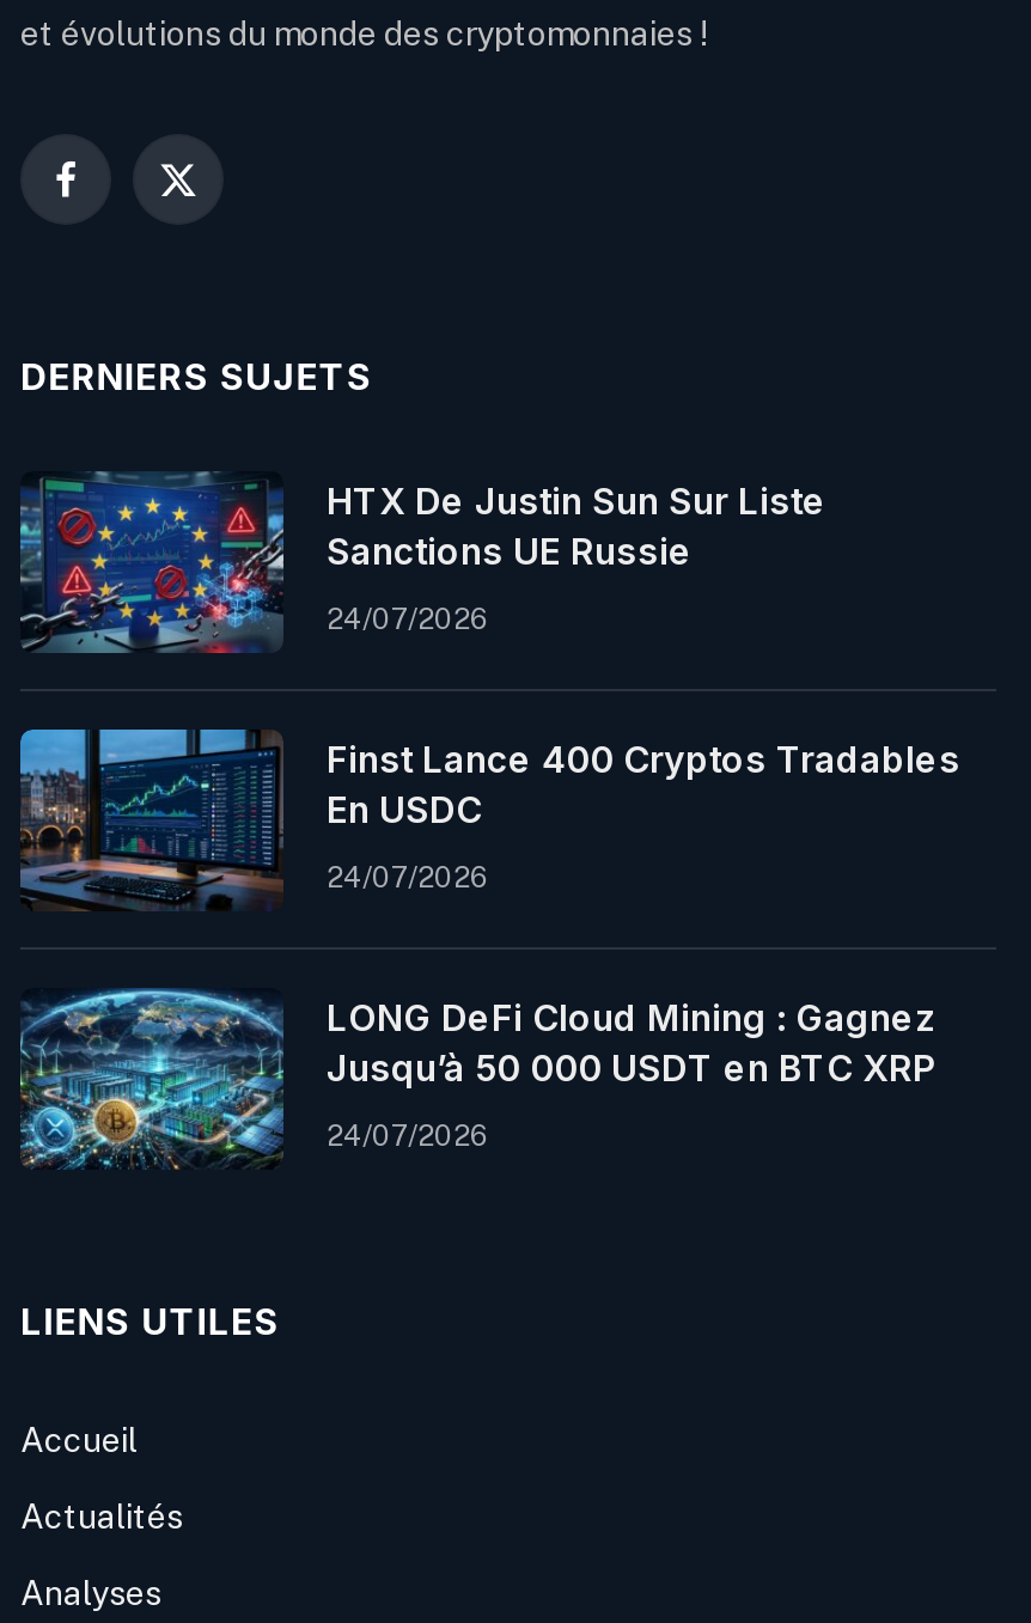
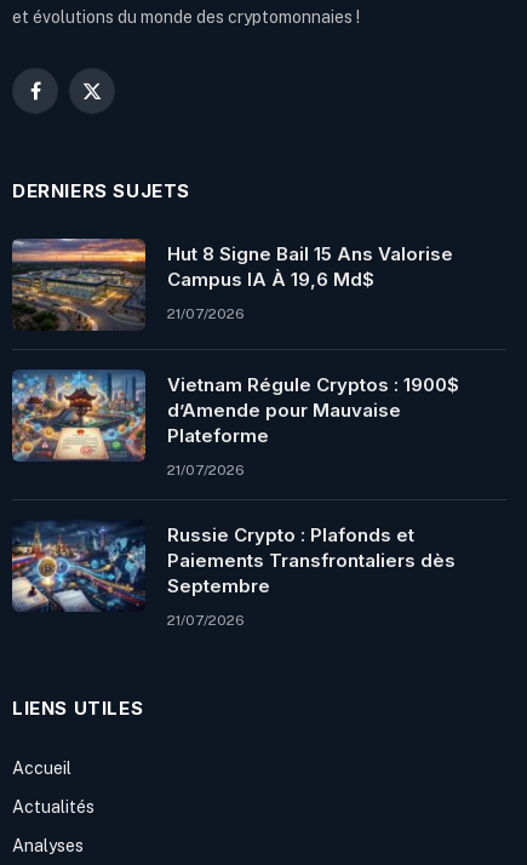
[18,471,826,655] [image] | HTX De Justin Sun Sur Liste | Sanctions UE Russie -> [11,237,453,331] [image] | Hut 8 Signe Bail 15 Ans Valorise | Campus IA À 19,6 Md$
[327,602,489,635] 24/07/2026 -> [167,305,245,322] 21/07/2026
[18,730,960,911] [image] | Finst Lance 400 Cryptos Tradables | En USDC -> [12,370,459,463] [image] | Vietnam Régule Cryptos : 1900$ | d’Amende pour Mauvaise | Plateforme
[327,860,489,893] 24/07/2026 -> [167,461,245,478] 21/07/2026
[18,986,937,1172] [image] | LONG DeFi Cloud Mining : Gagnez | Jusqu’à 50 000 USDT en BTC XRP -> [11,522,456,613] [image] | Russie Crypto : Plafonds et | Paiements Transfrontaliers dès | Septembre
[327,1118,489,1152] 24/07/2026 -> [167,611,245,628] 21/07/2026

